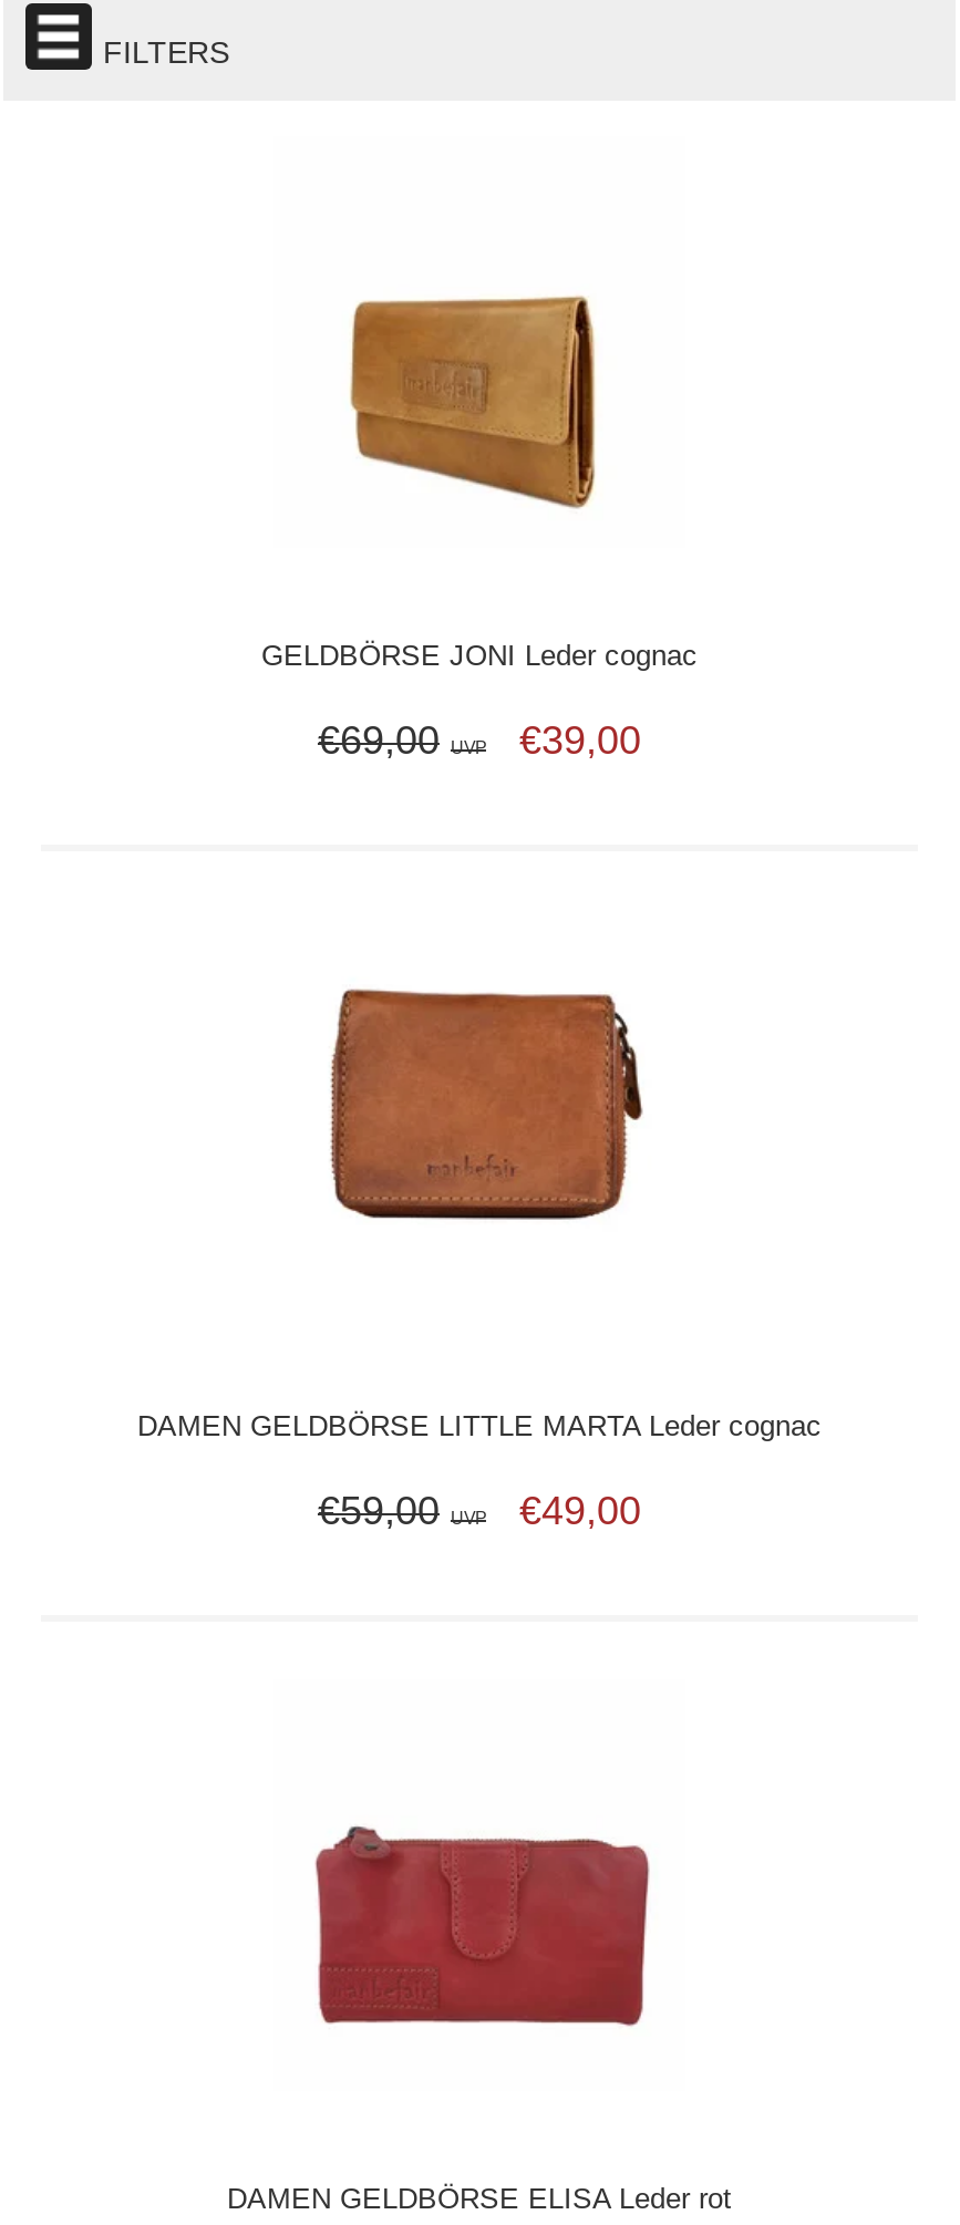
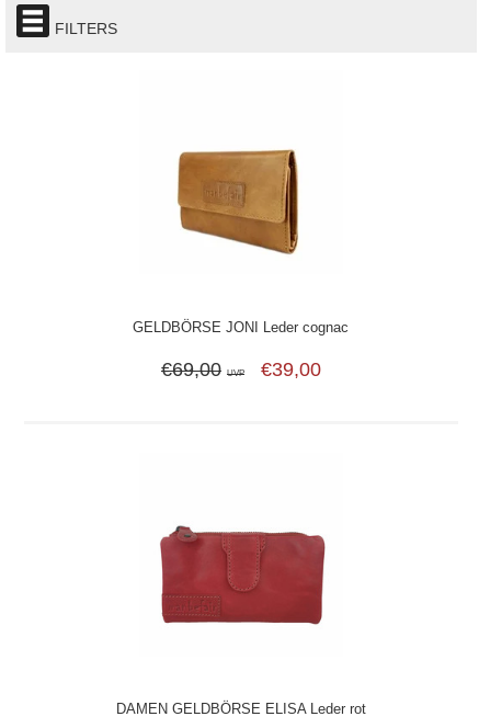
[329,986,643,1252] [image] -> none
[137,1409,822,1533] DAMEN GELDBÖRSE LITTLE MARTA Leder cognac | €59,00 UVP €49,00 -> none

